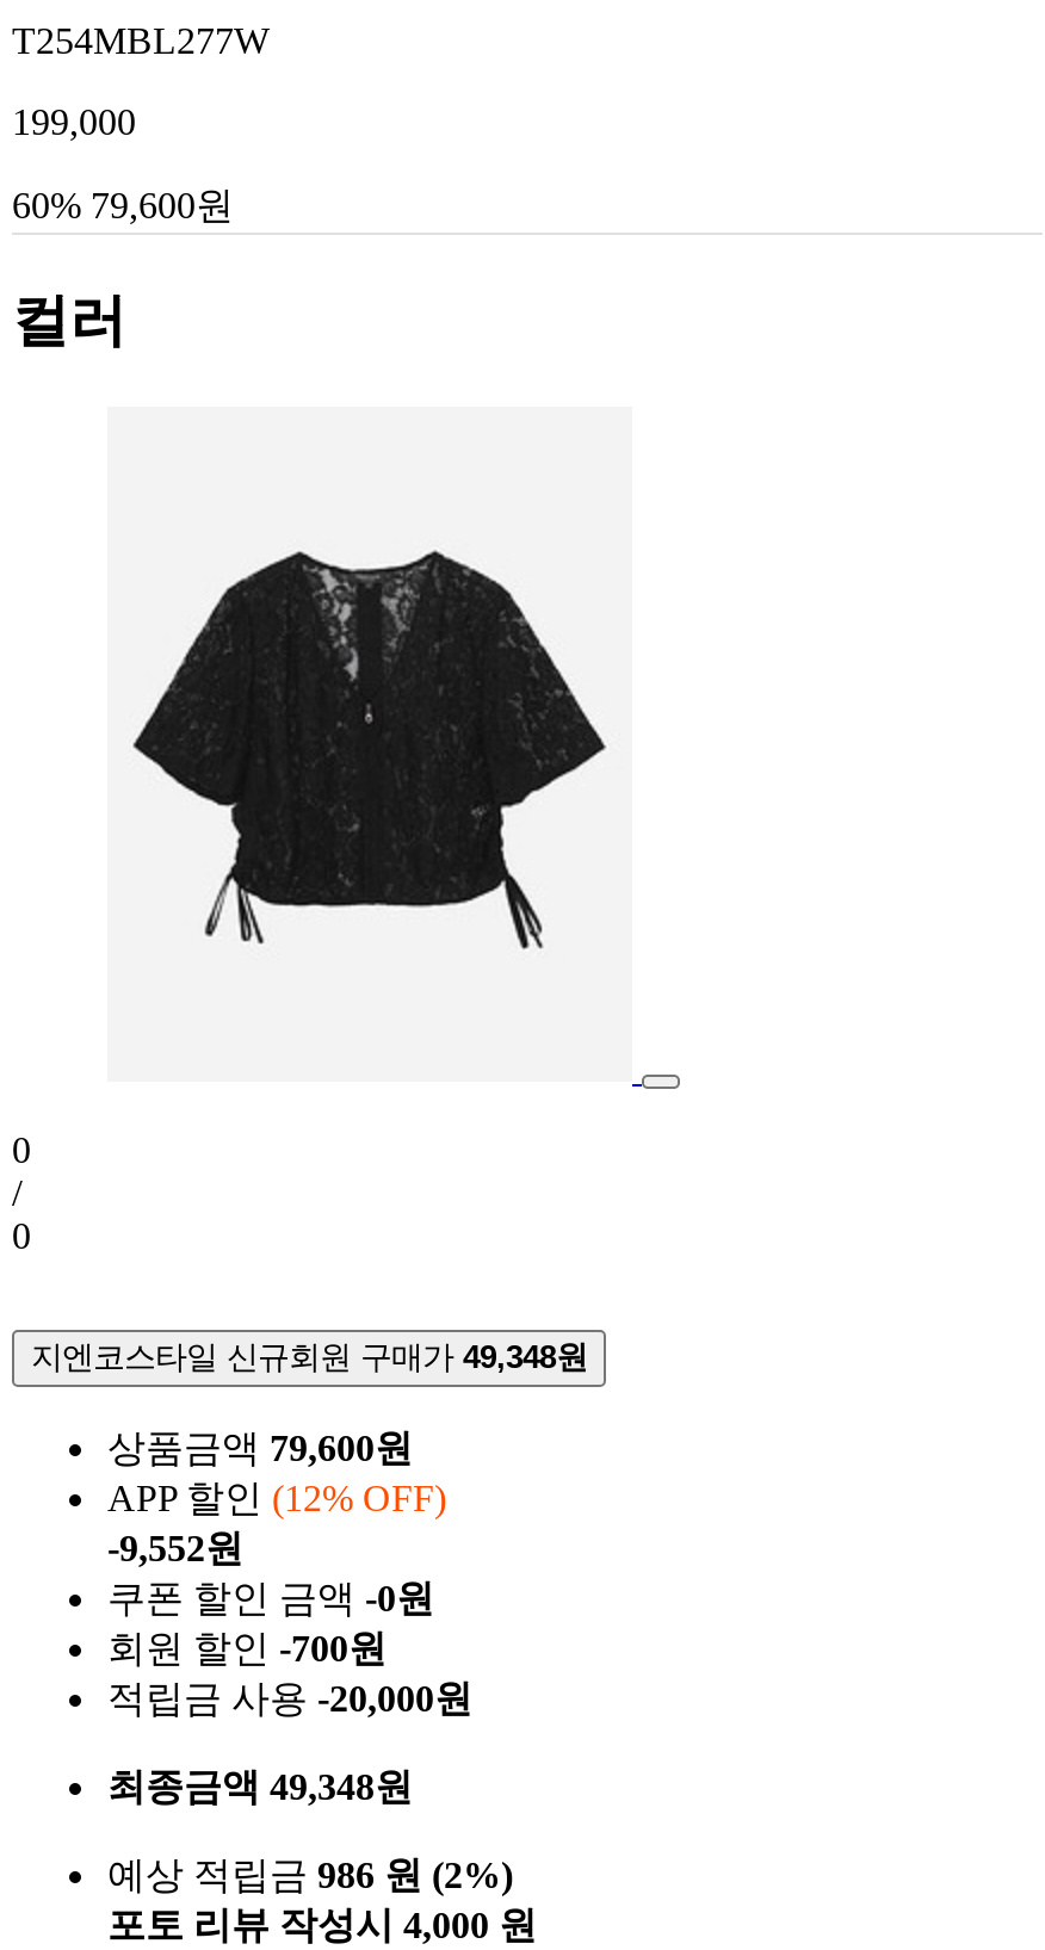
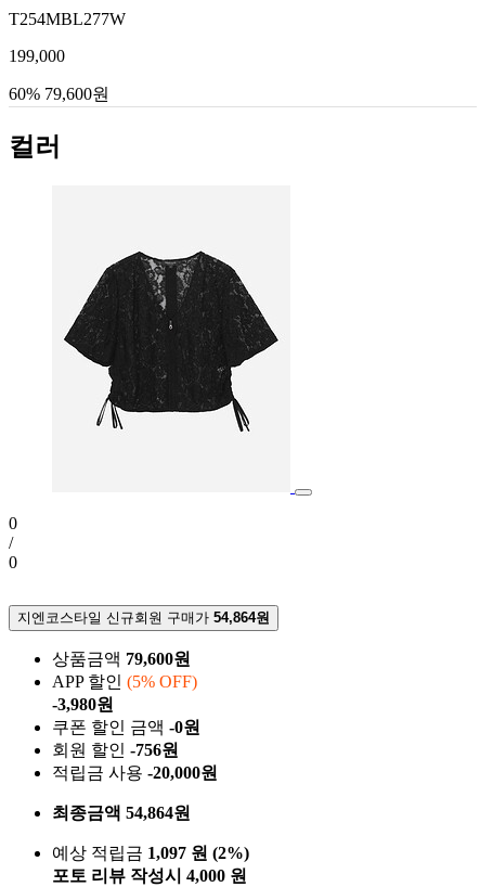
[31,1339,587,1375] 지엔코스타일 신규회원 구매가 49,348원 -> [17,609,270,626] 지엔코스타일 신규회원 구매가 54,864원
[107,1477,446,1568] APP 할인 (12% OFF) | -9,552원 -> [52,672,197,713] APP 할인 (5% OFF) | -3,980원
[107,1628,387,1668] 회원 할인 -700원 -> [52,741,179,759] 회원 할인 -756원
[107,1766,413,1807] 최종금액 49,348원 -> [52,803,191,822] 최종금액 54,864원
[107,1854,513,1895] 예상 적립금 986 원 (2%) -> [52,844,249,862] 예상 적립금 1,097 원 (2%)

